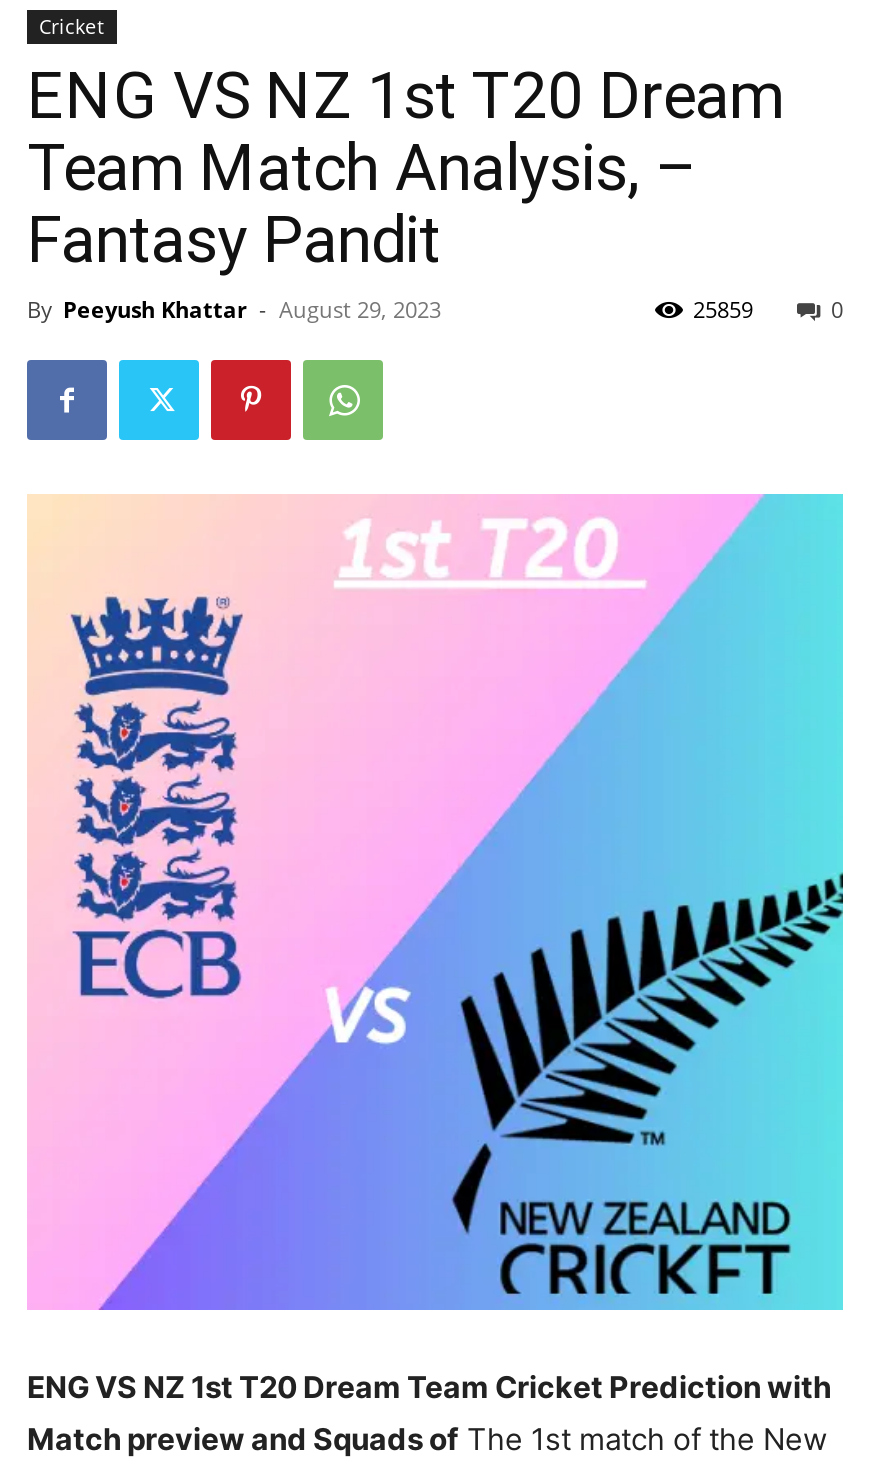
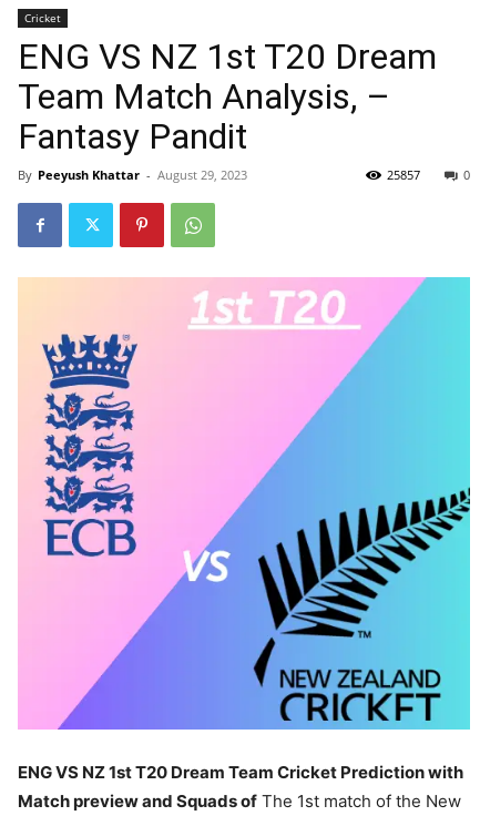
[693,294,753,324] 25859 -> [387,166,420,183] 25857

